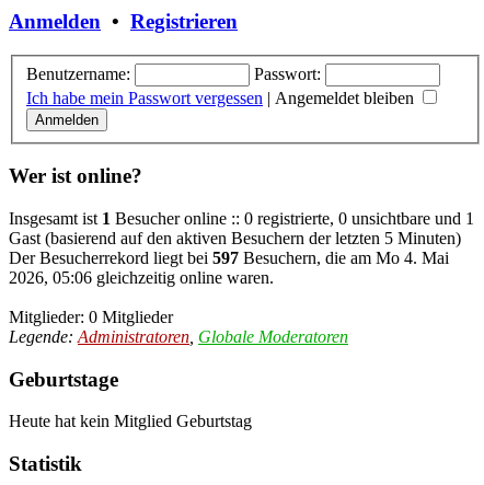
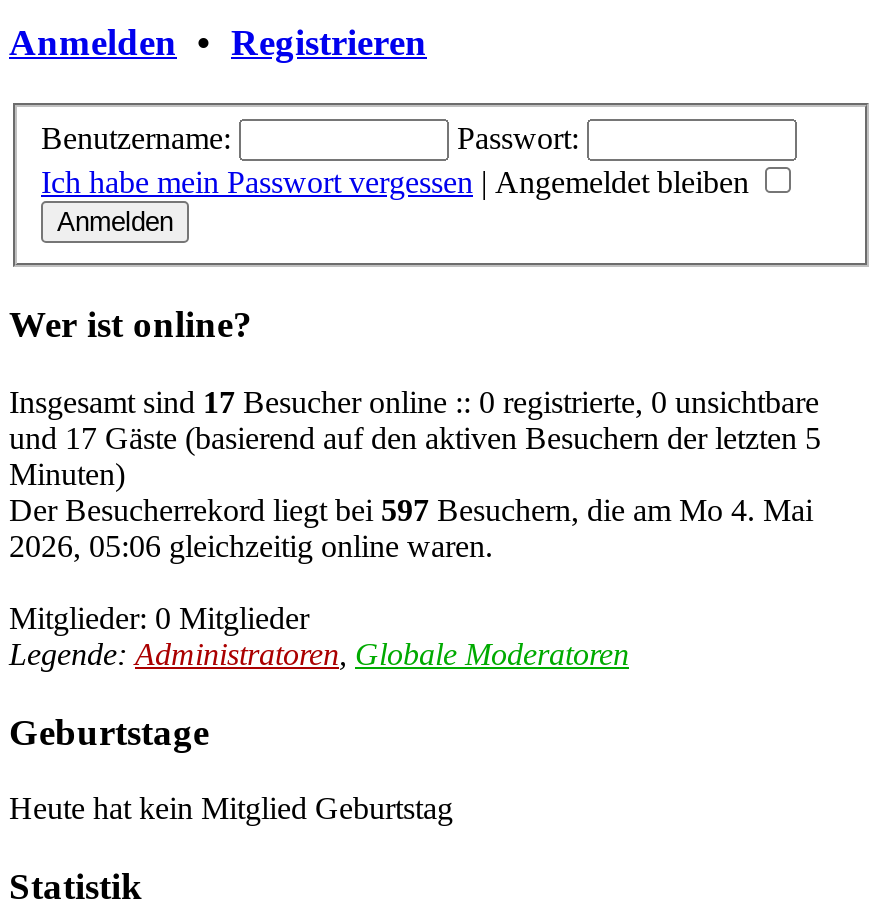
[9,209,474,247] Insgesamt ist 1 Besucher online :: 0 registrierte, 0 unsichtbare und 1 | Gast (basierend auf den aktiven Besuchern der letzten 5 Minuten) -> [9,385,821,491] Insgesamt sind 17 Besucher online :: 0 registrierte, 0 unsichtbare | und 17 Gäste (basierend auf den aktiven Besuchern der letzten 5 | Minuten)

